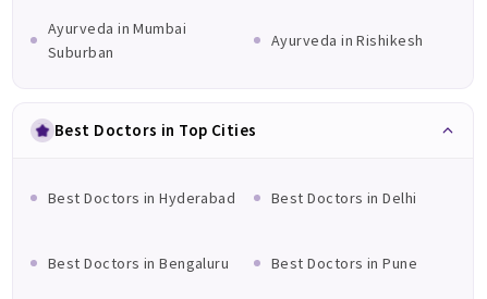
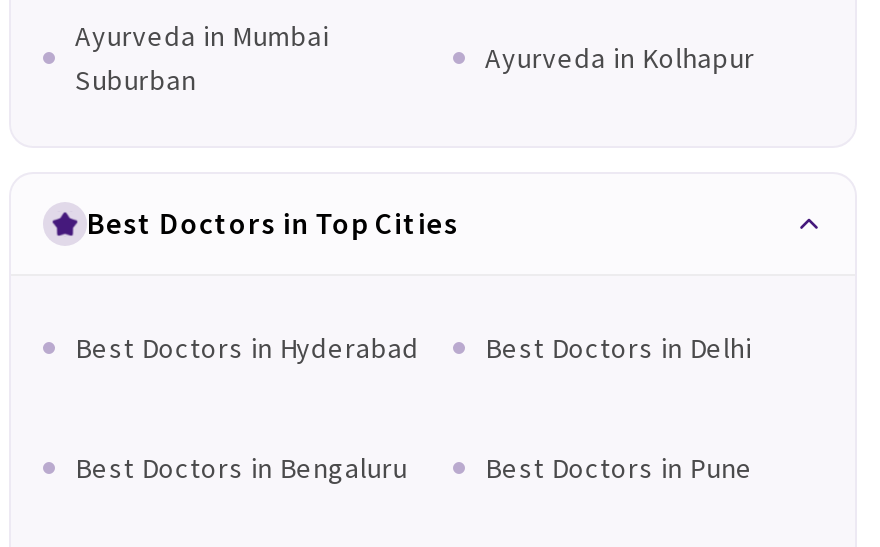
[271,31,423,50] Ayurveda in Rishikesh -> [485,41,755,77] Ayurveda in Kolhapur

